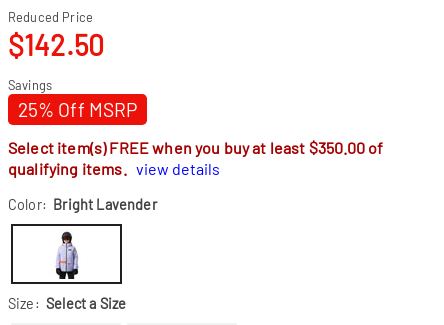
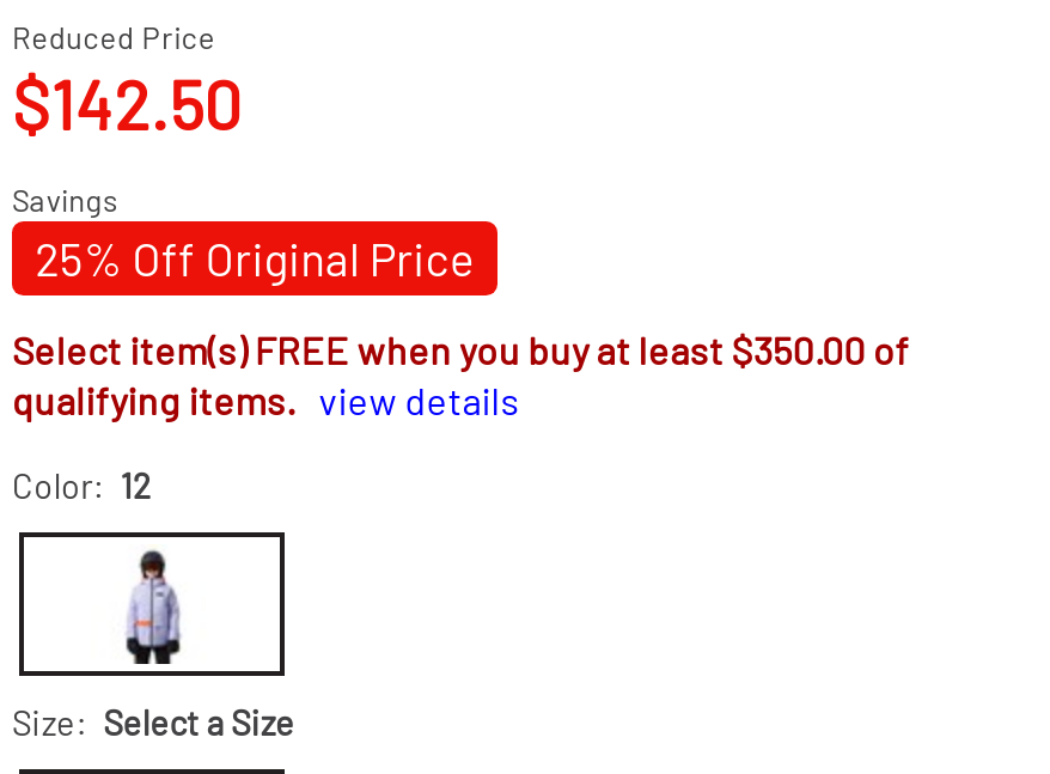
[18,98,137,121] 25% Off MSRP -> [35,230,474,285] 25% Off Original Price
[8,196,157,213] Color: Bright Lavender -> [12,466,152,507] Color: 12

